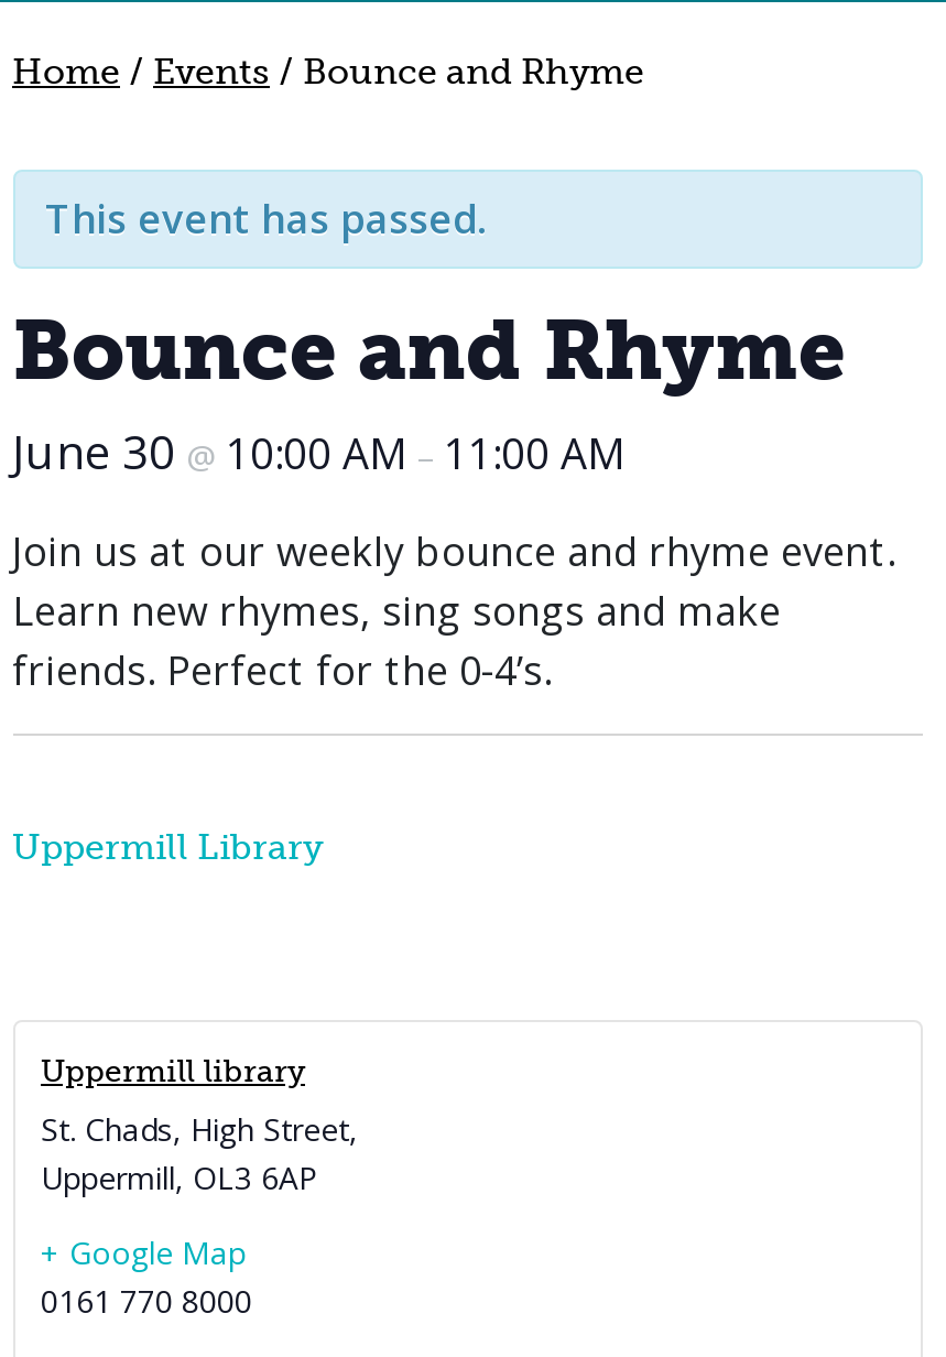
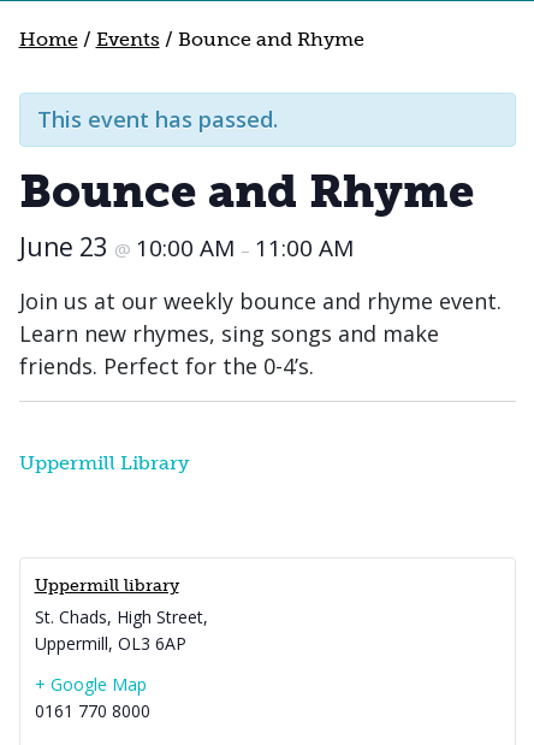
[12,421,624,483] June 30 @ 10:00 AM – 11:00 AM -> [19,230,353,264] June 23 @ 10:00 AM – 11:00 AM

